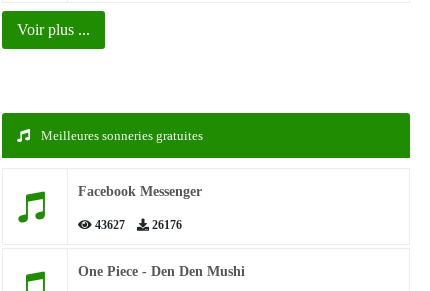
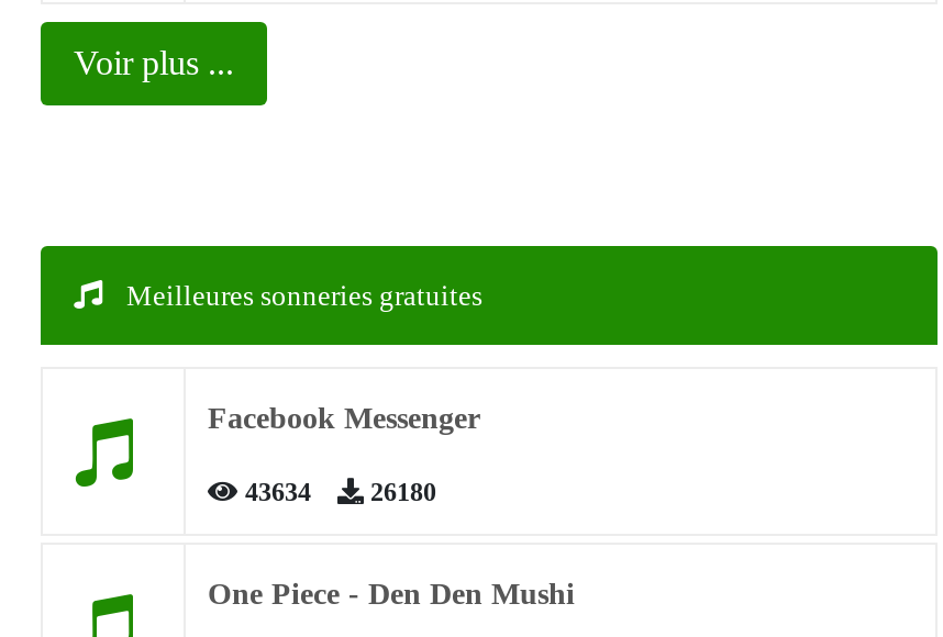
[92,218,125,231] 43627 -> [238,477,311,505] 43634
[149,218,182,231] 26176 -> [364,477,436,505] 26180

